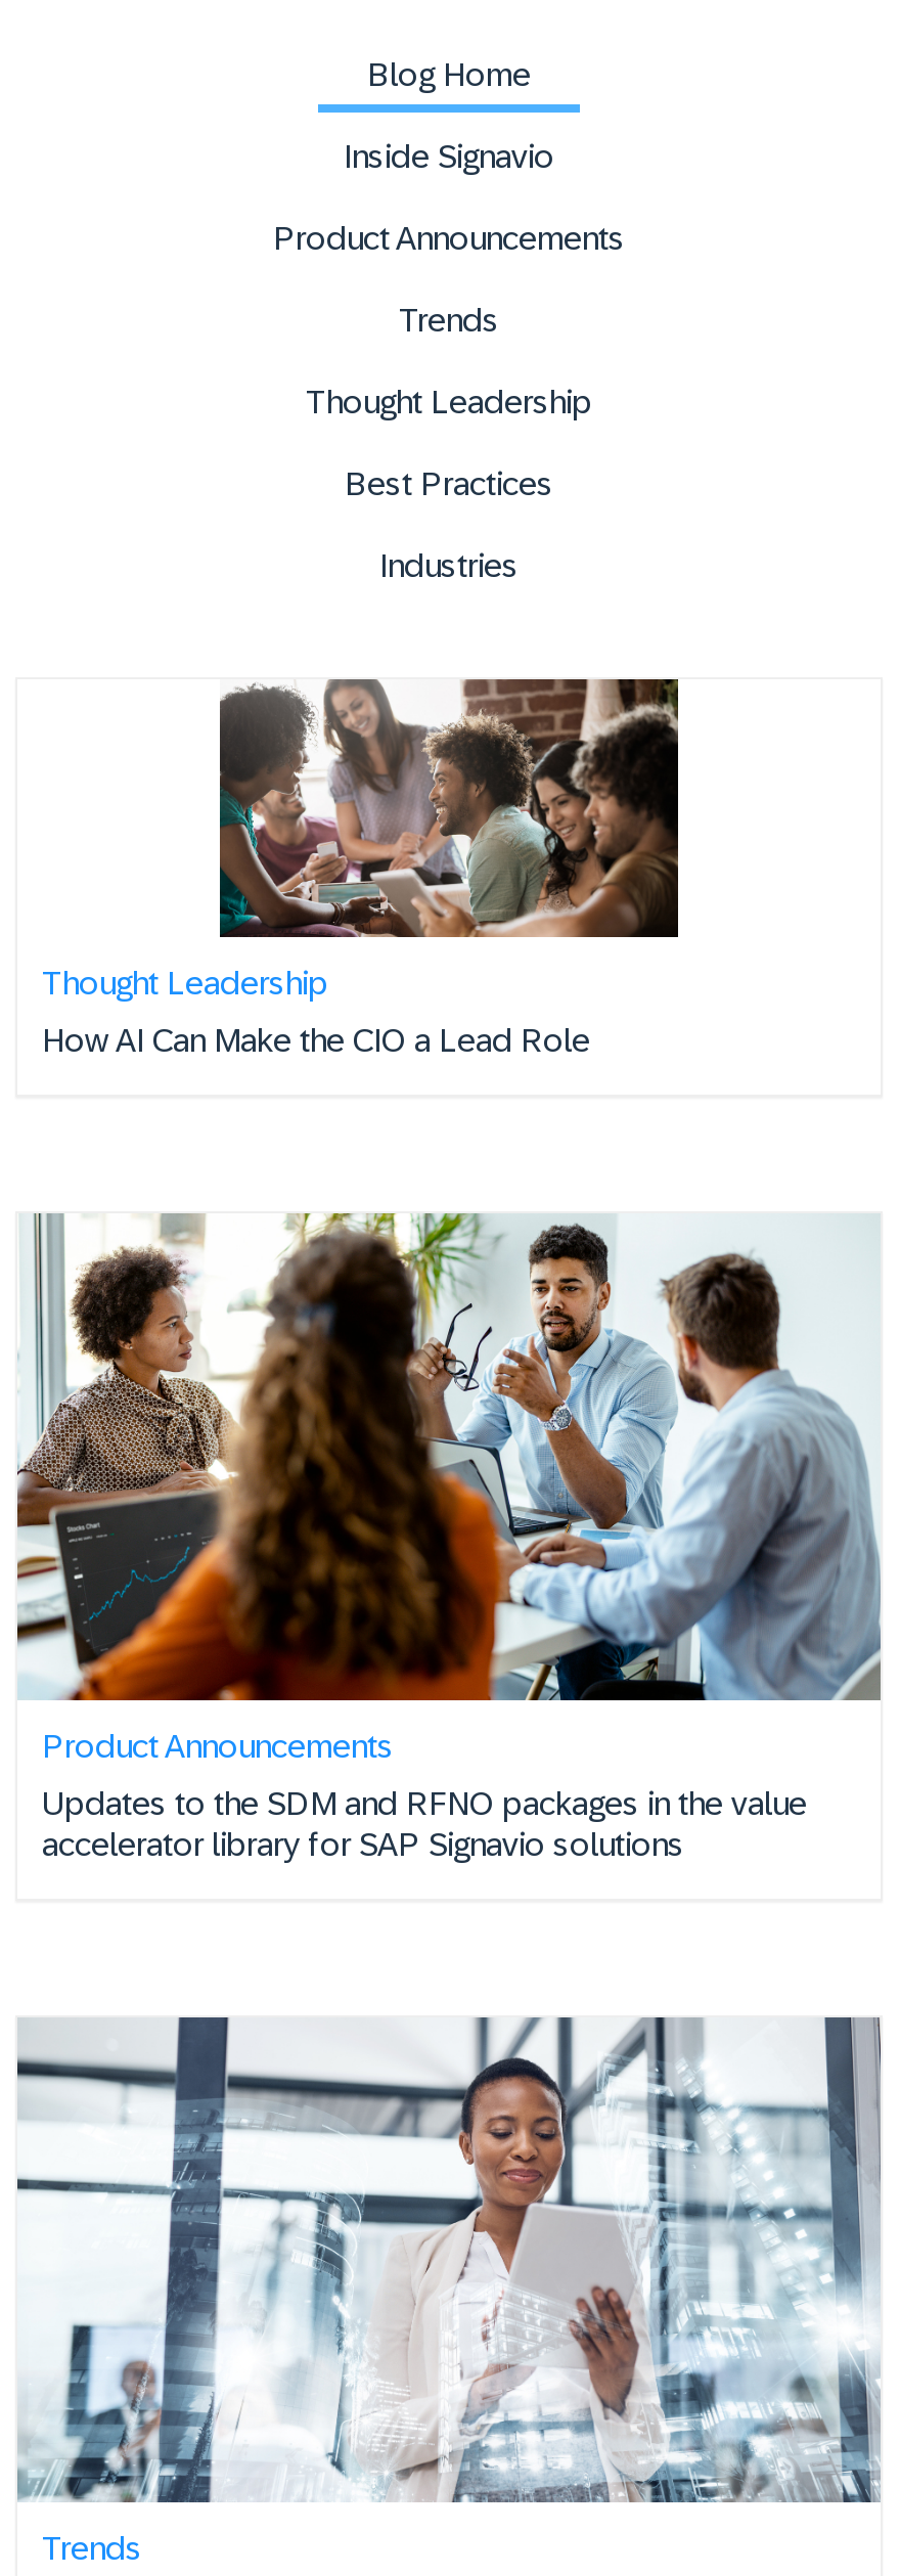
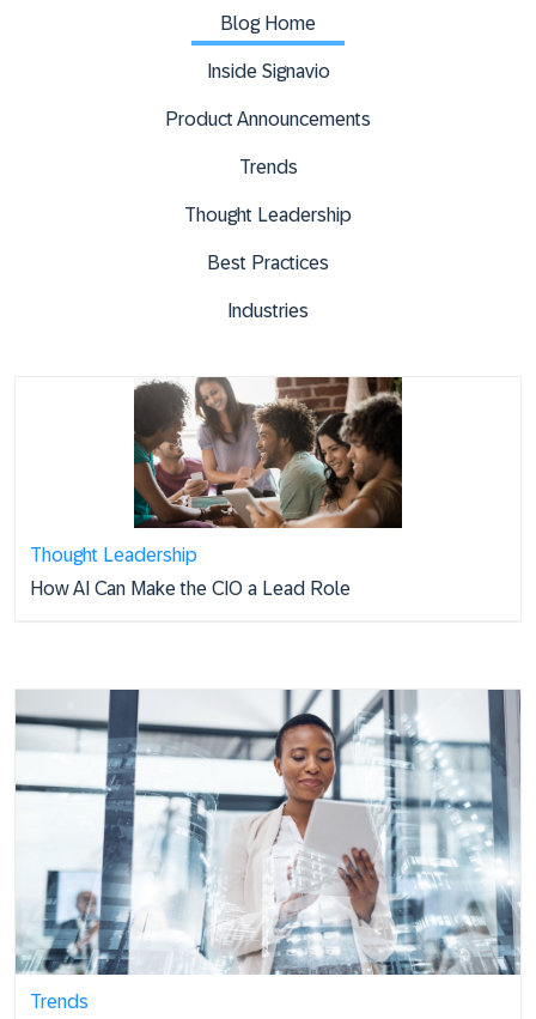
[15,1211,881,1861] [image] | Product Announcements | Updates to the SDM and RFNO packages in the value | accelerator library for SAP Signavio solutions -> none

